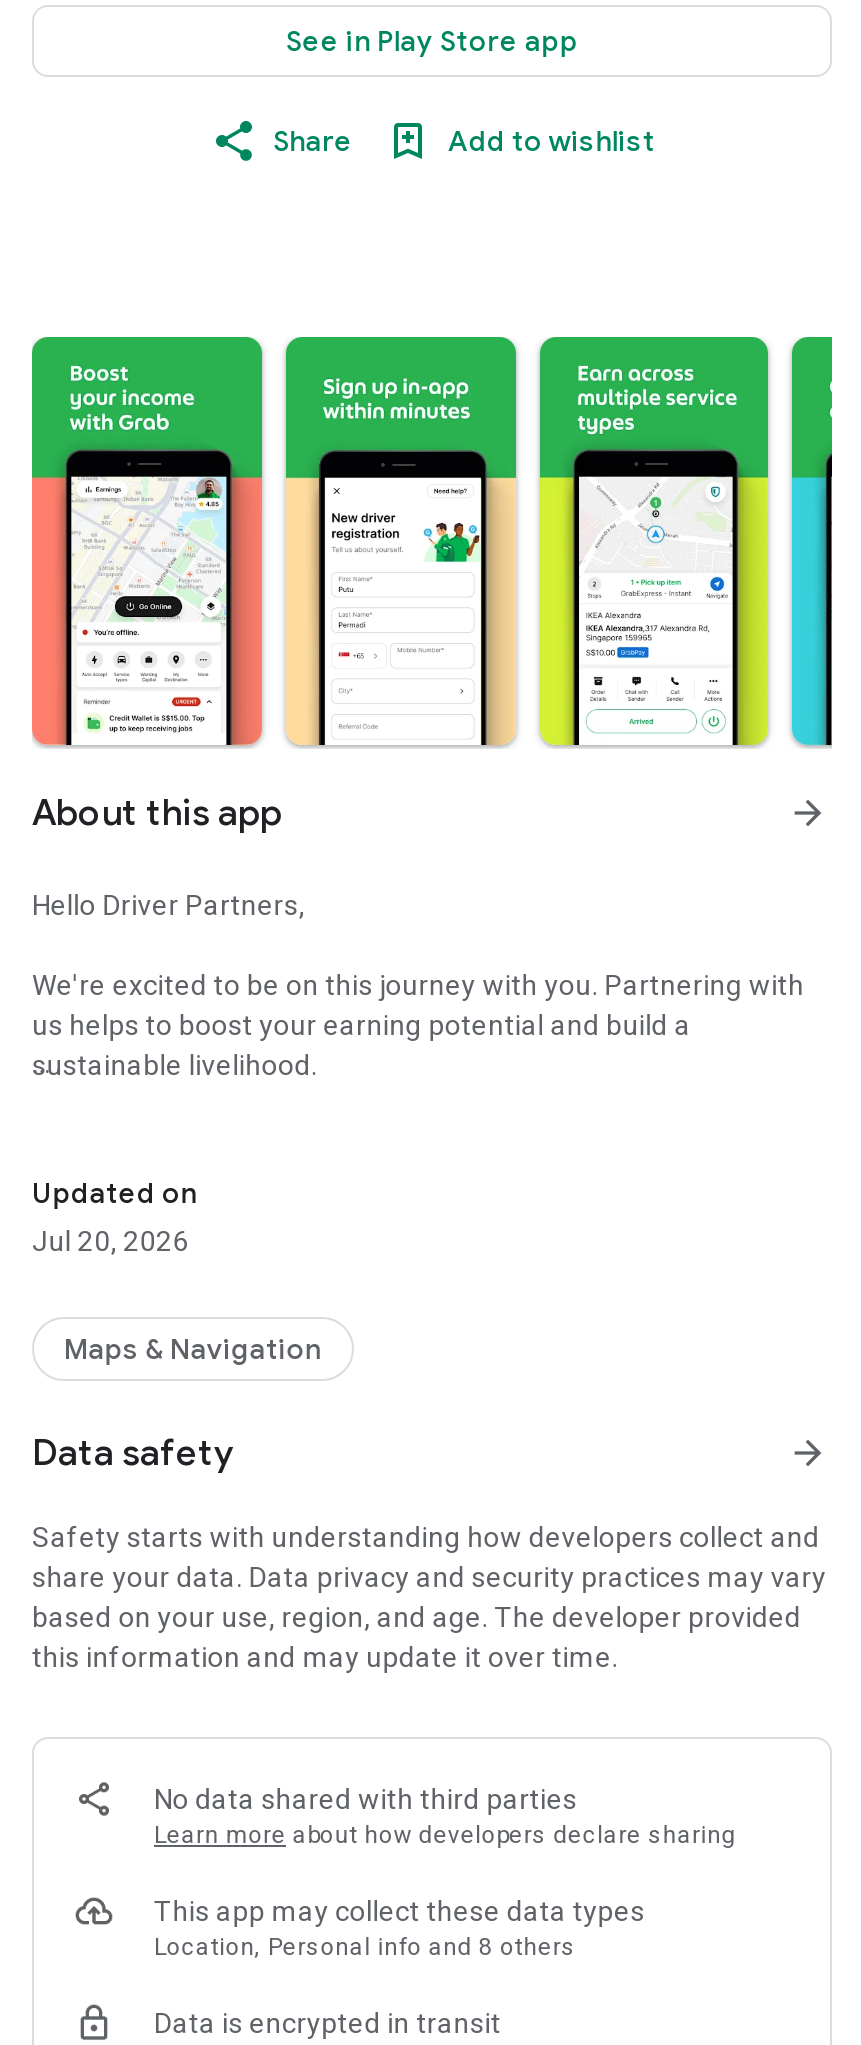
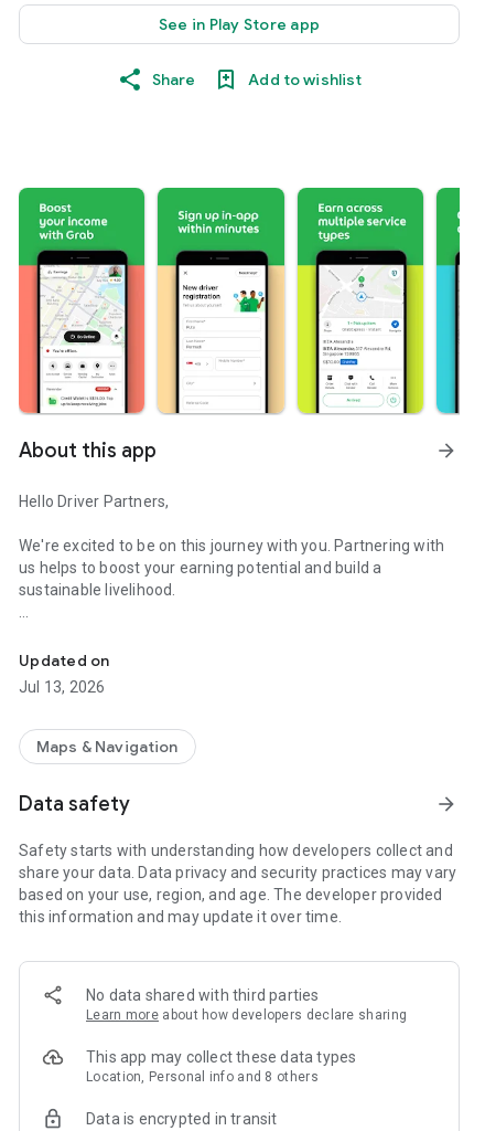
[32,1225,189,1257] Jul 20, 2026 -> [19,678,105,696] Jul 13, 2026

